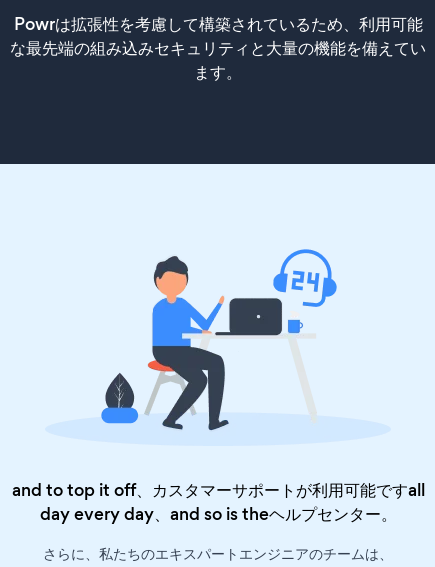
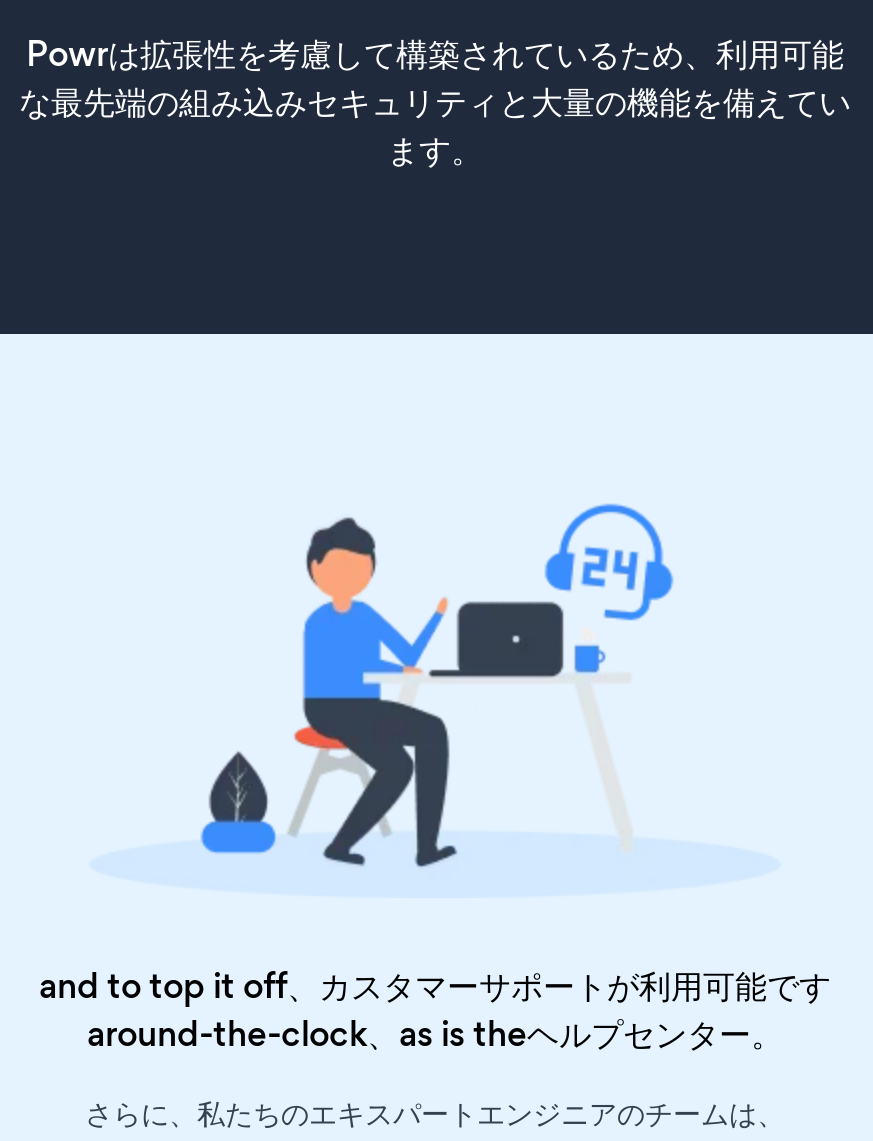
[11,478,424,526] and to top it off、カスタマーサポートが利用可能ですall | day every day、and so is theヘルプセンター。 -> [39,963,831,1059] and to top it off、カスタマーサポートが利用可能です | around-the-clock、as is theヘルプセンター。

